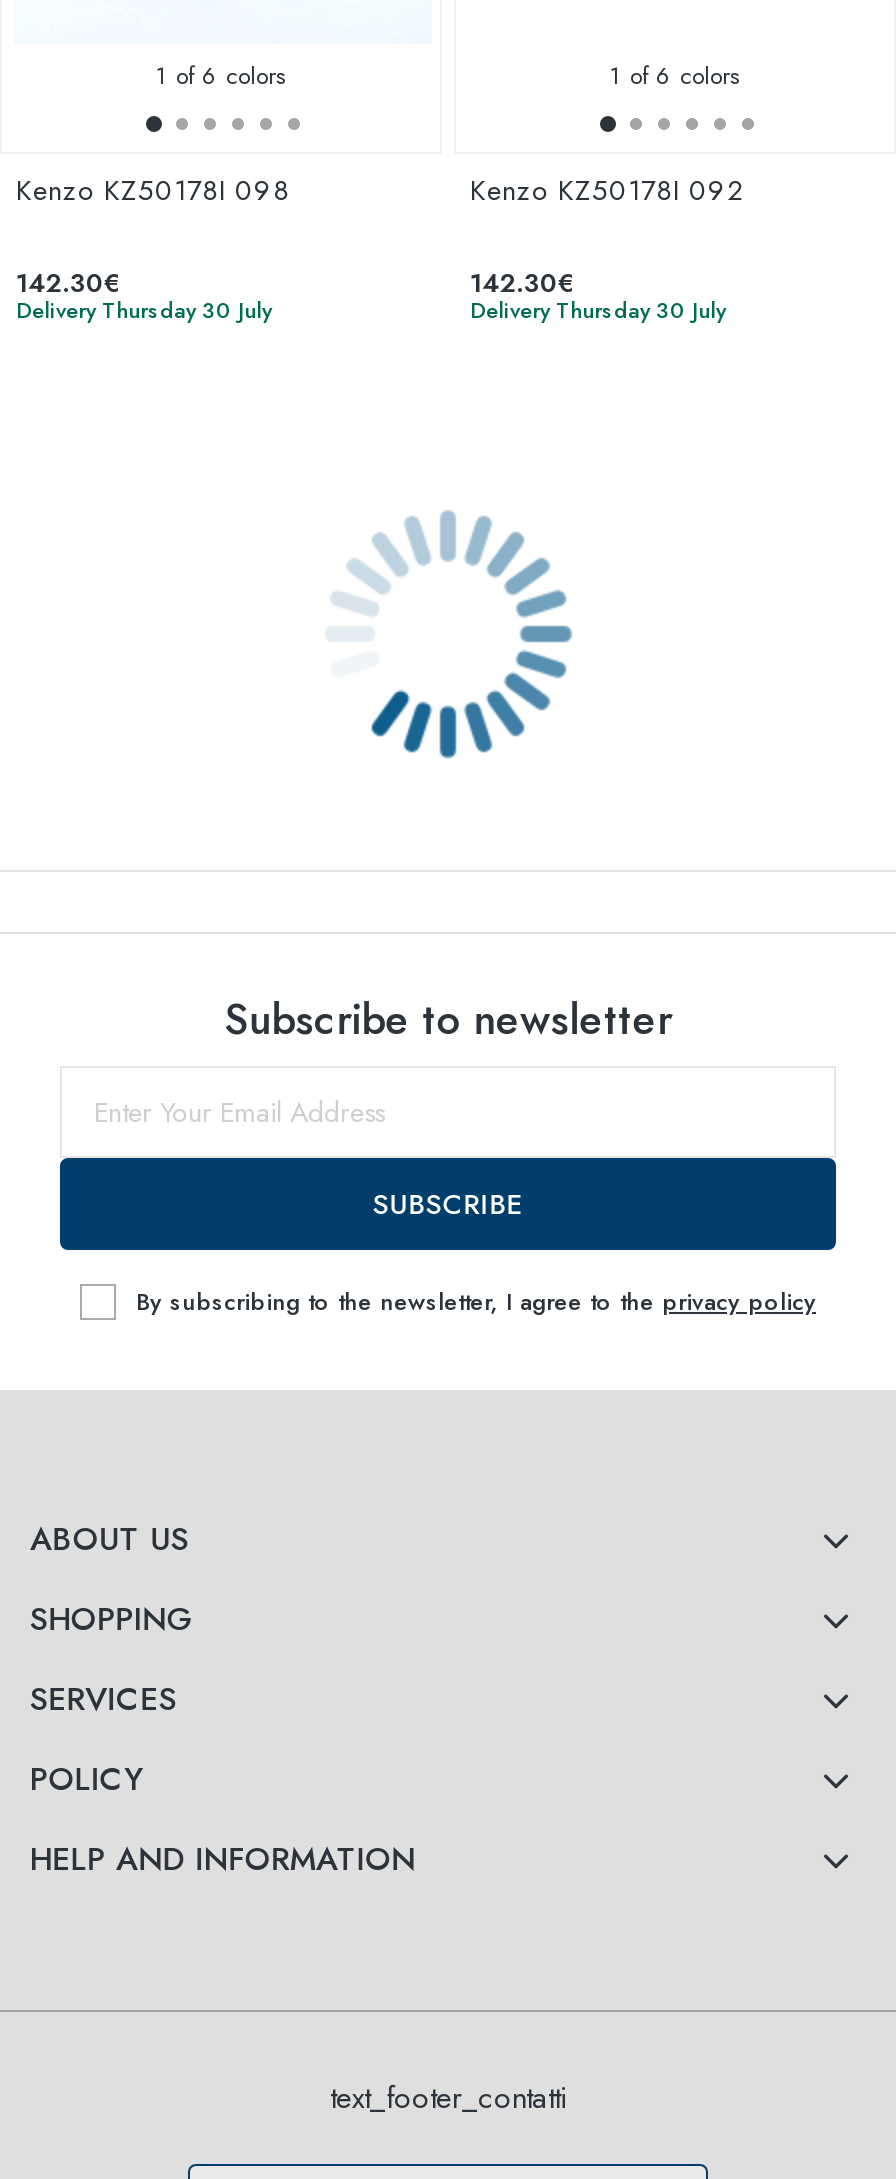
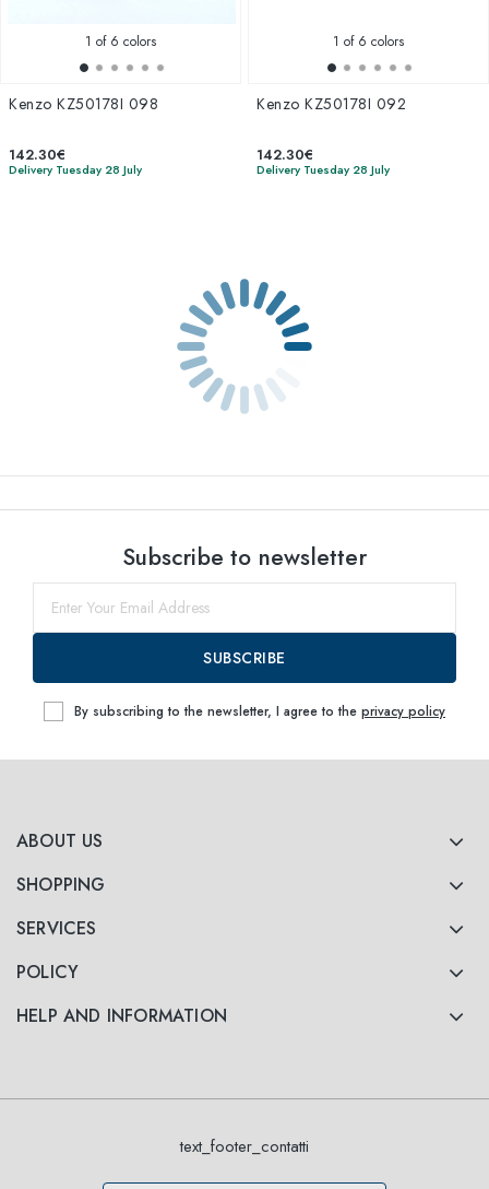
[16,294,272,326] Delivery Thursday 30 July -> [9,161,142,178] Delivery Tuesday 28 July
[470,294,726,326] Delivery Thursday 30 July -> [257,161,390,178] Delivery Tuesday 28 July
[326,514,568,758] [image] -> [177,280,311,413] [image]

